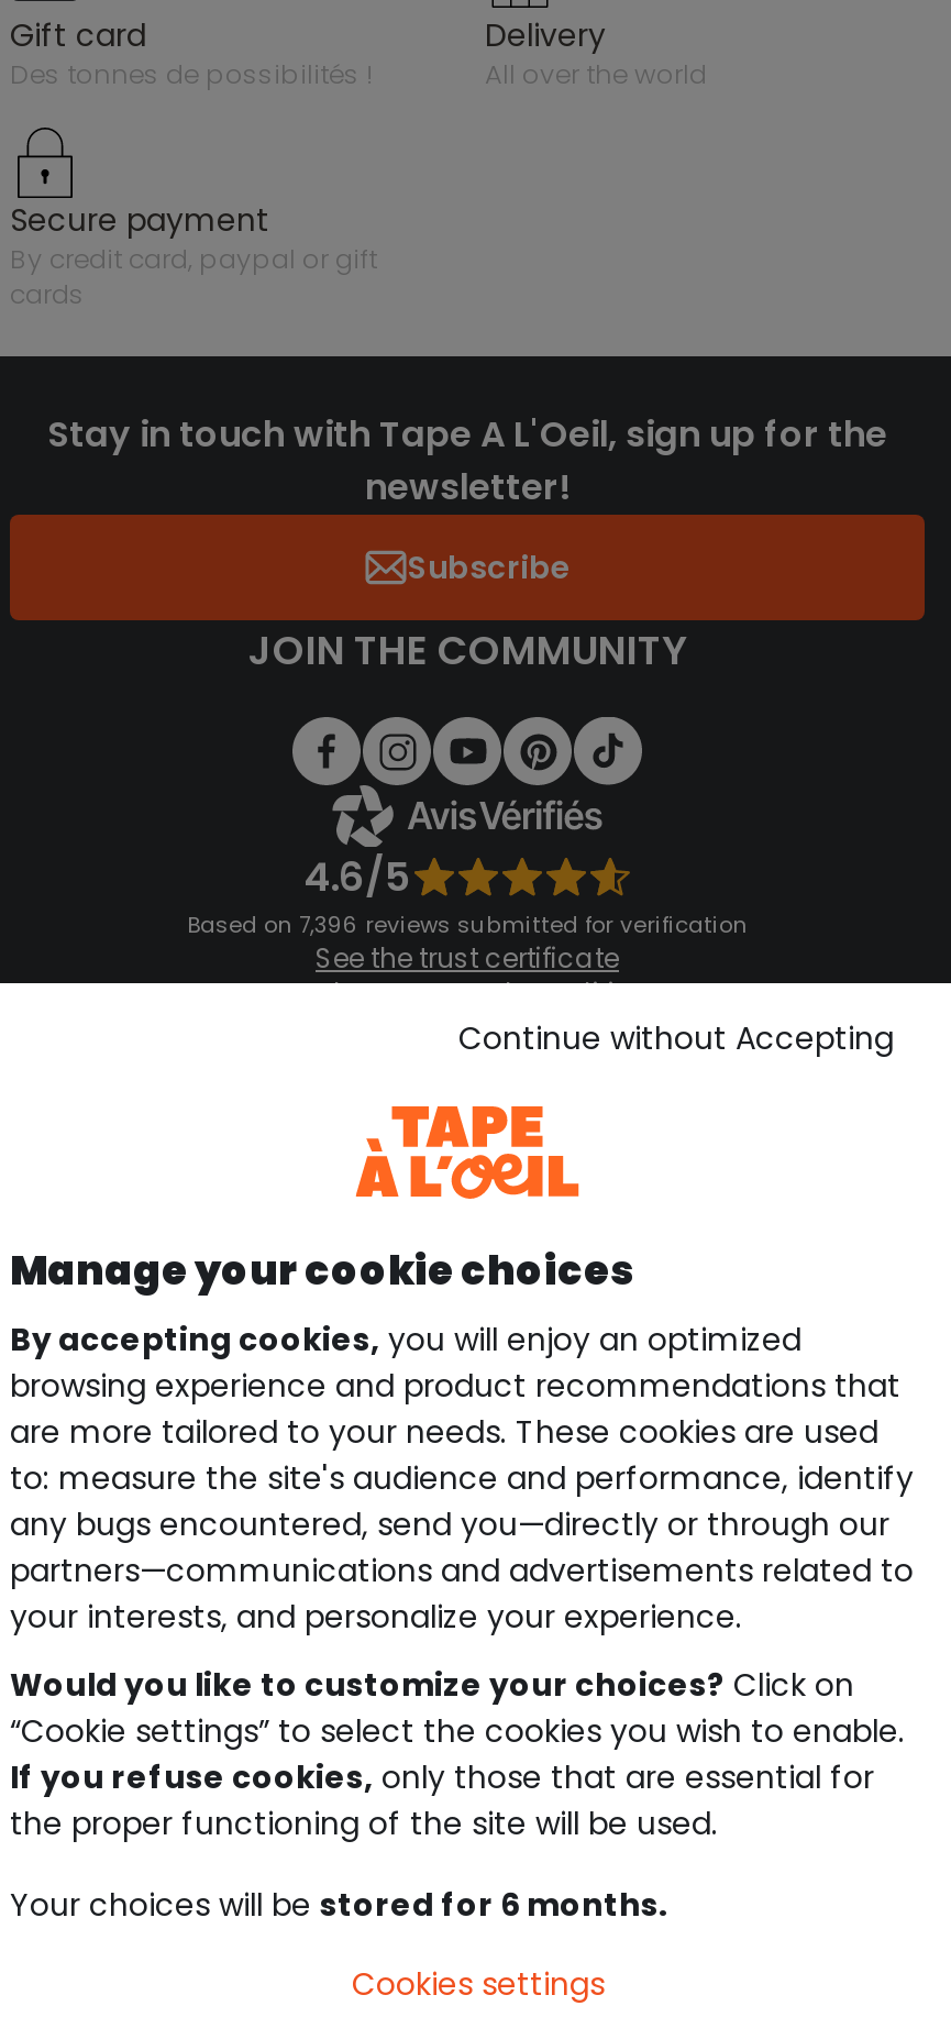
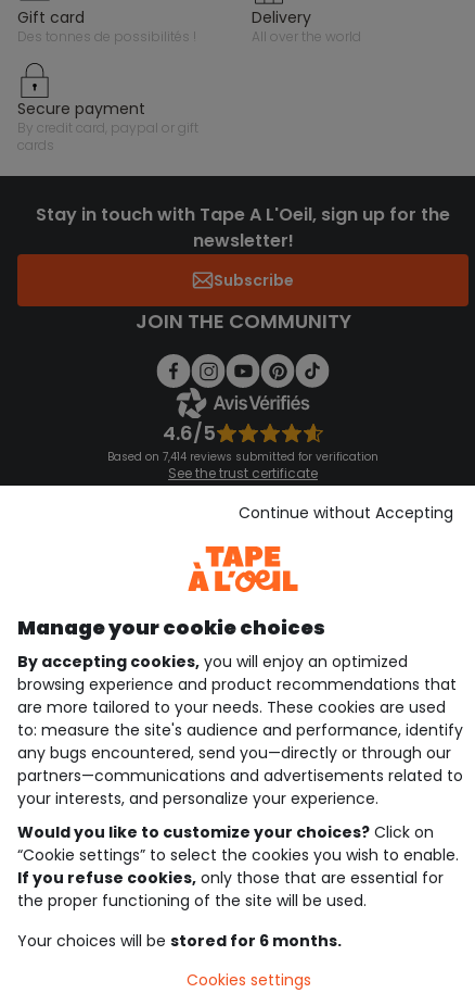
[187,908,748,941] Based on 7,396 reviews submitted for verification -> [107,448,378,465] Based on 7,414 reviews submitted for verification

